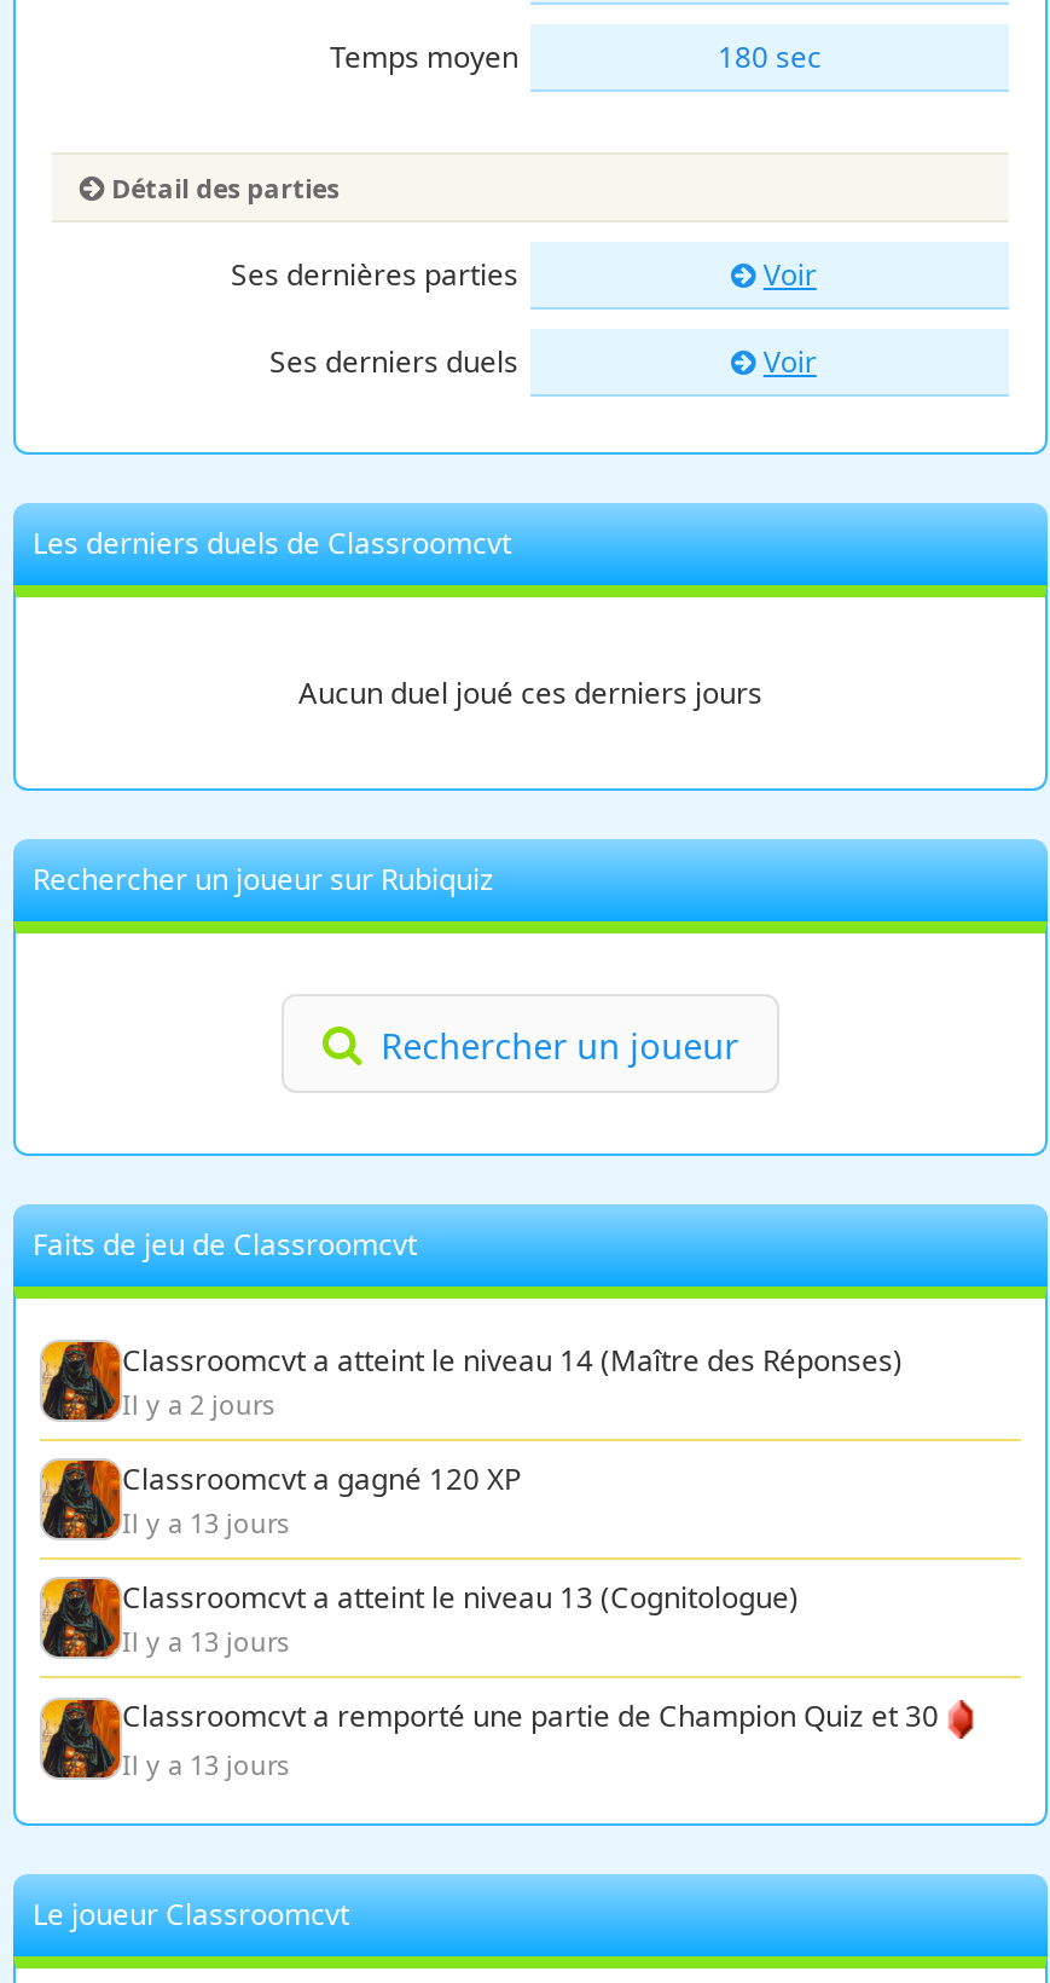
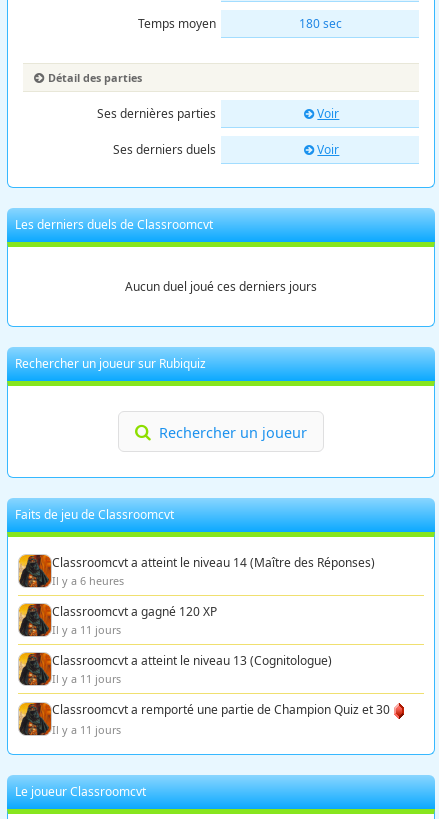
[122,1386,274,1422] Il y a 2 jours -> [52,573,124,588] Il y a 6 heures
[122,1504,289,1540] Il y a 13 jours -> [52,622,121,637] Il y a 11 jours
[122,1623,289,1659] Il y a 13 jours -> [52,671,121,686] Il y a 11 jours
[122,1746,289,1782] Il y a 13 jours -> [52,722,121,737] Il y a 11 jours

